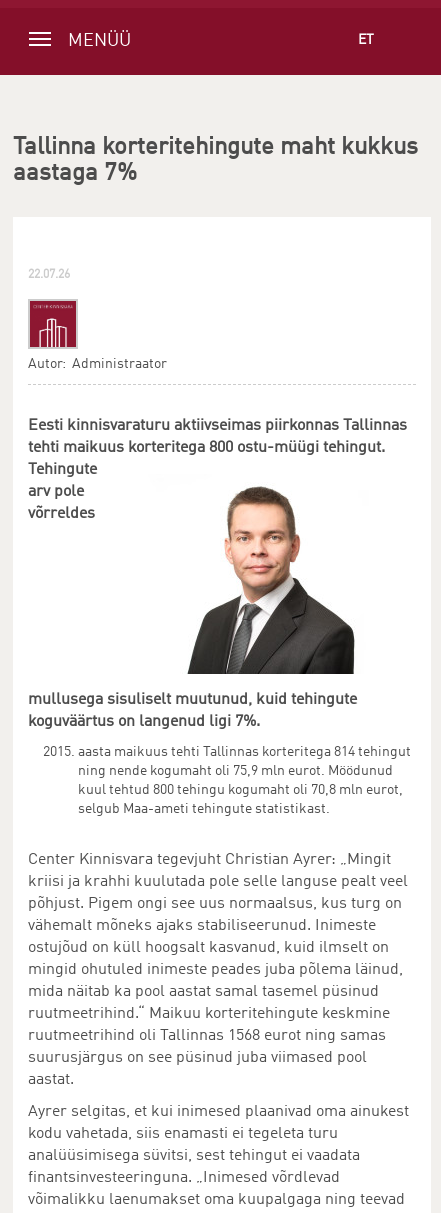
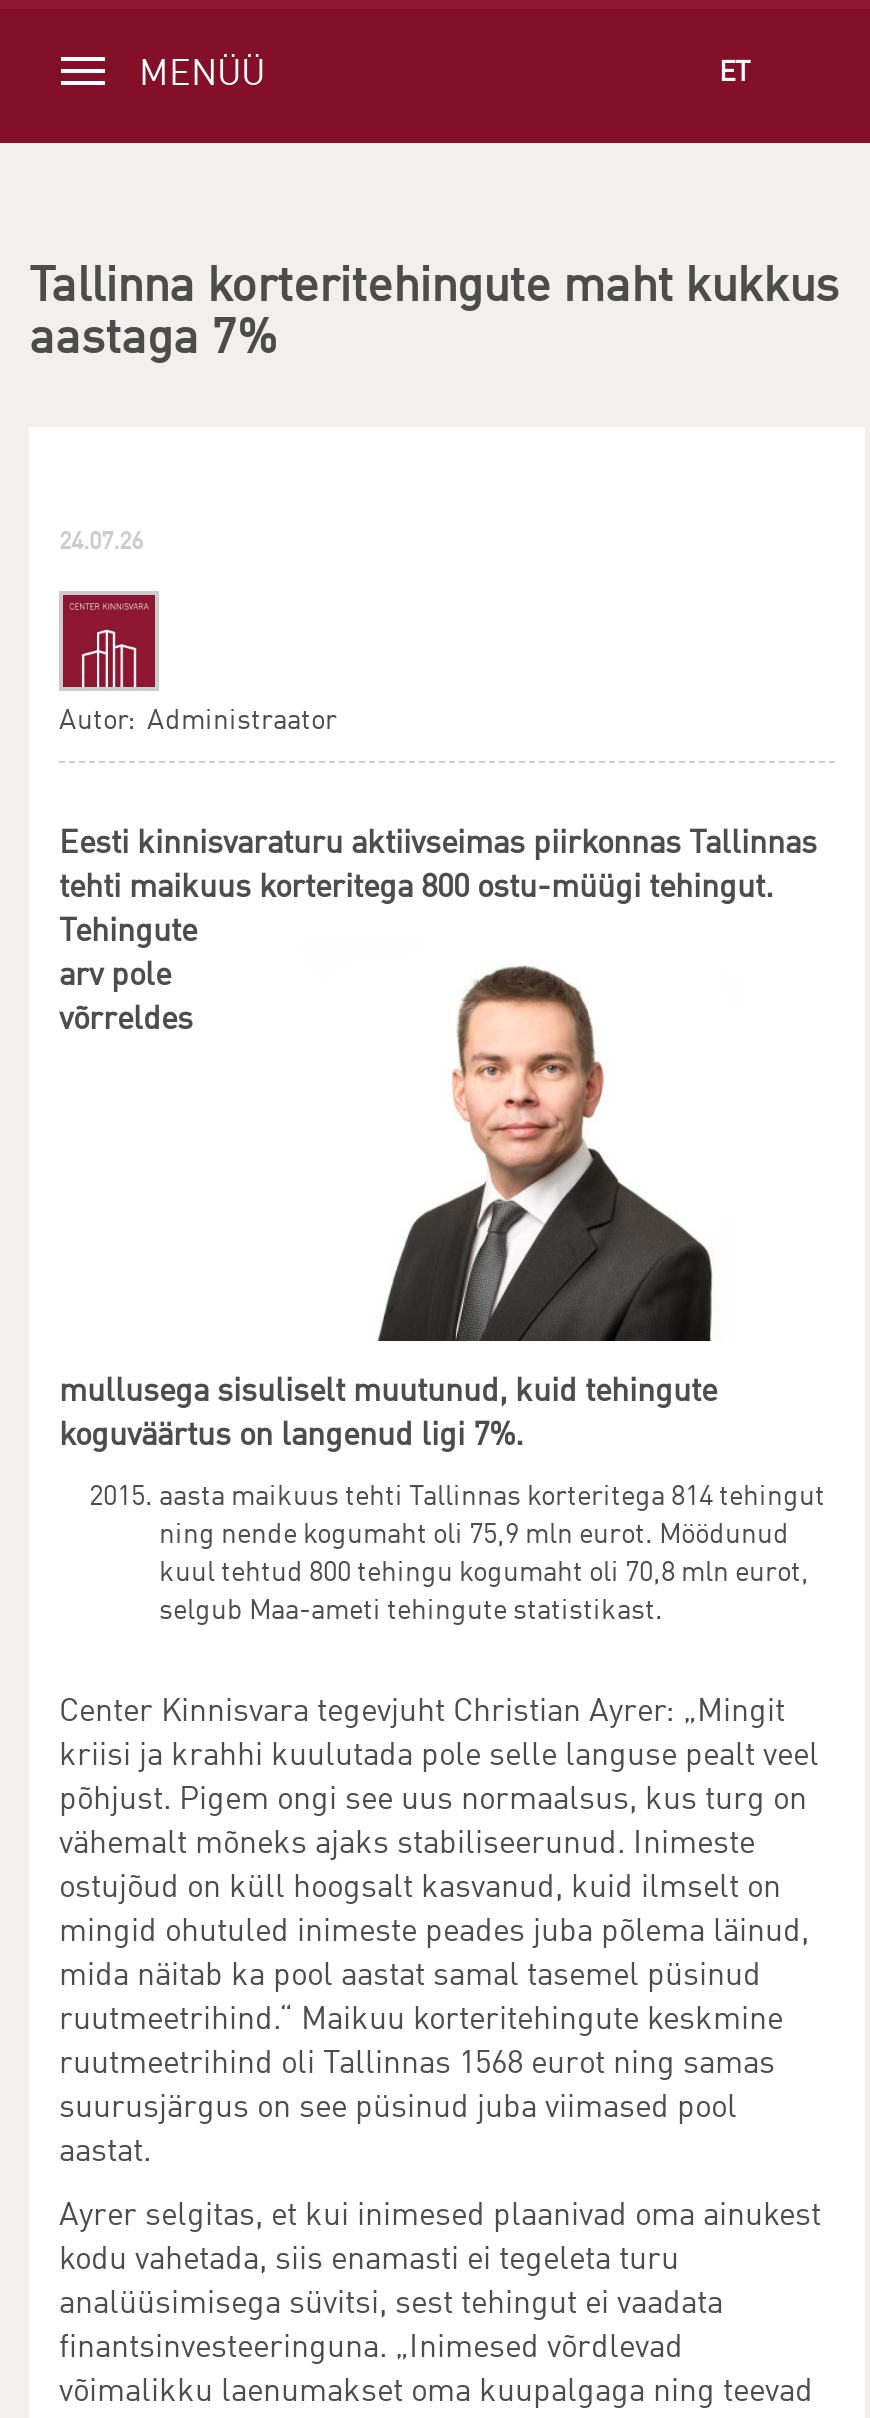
[28,269,70,281] 22.07.26 -> [59,532,143,556] 24.07.26

